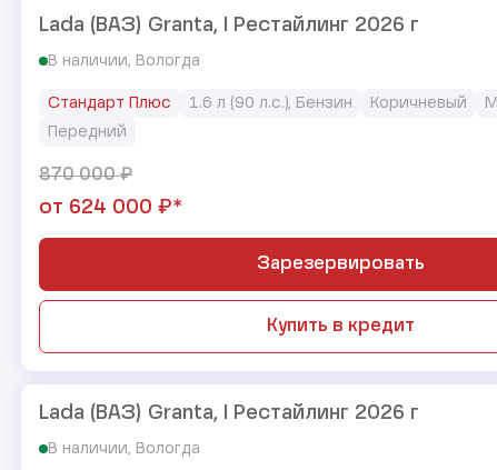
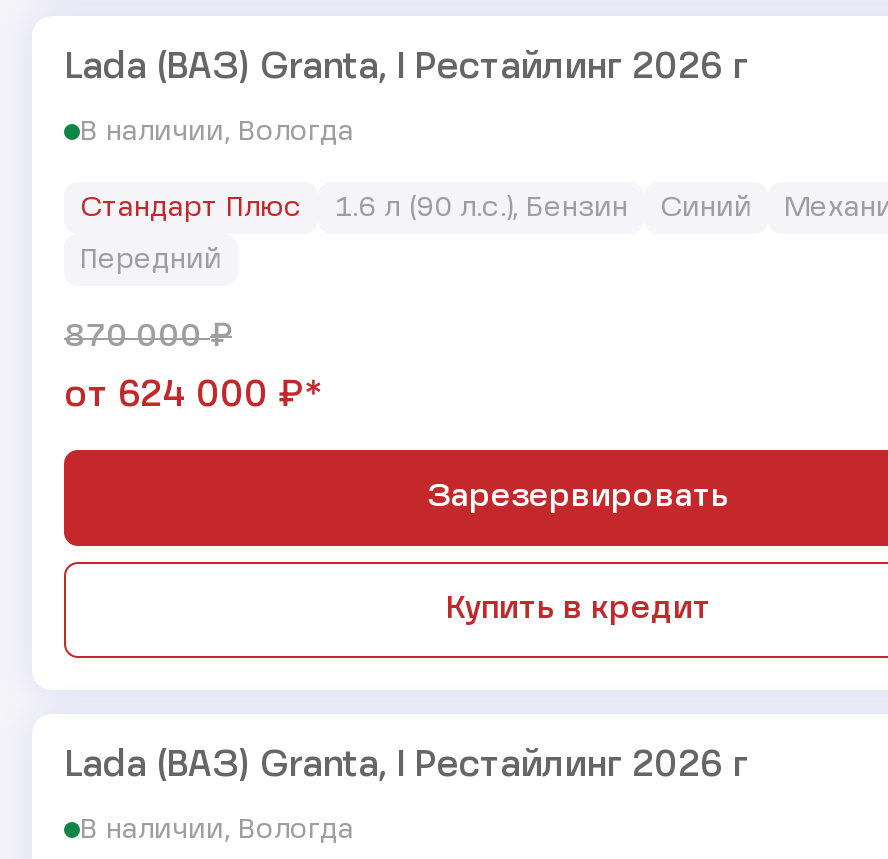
[370,95,467,111] Коричневый -> [660,194,752,222] Синий

